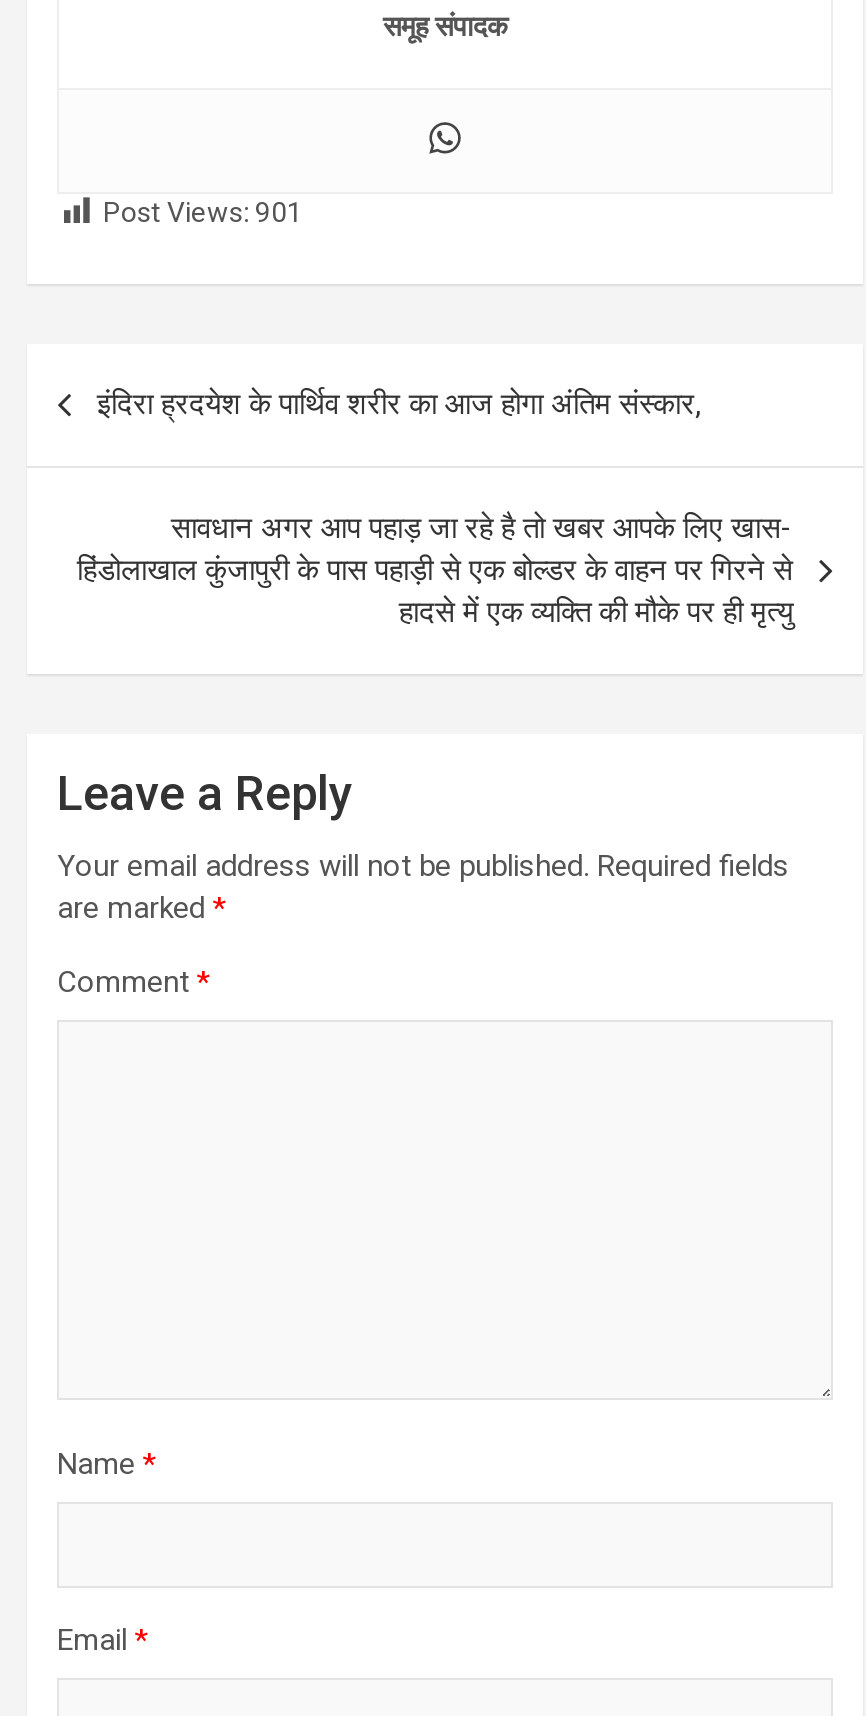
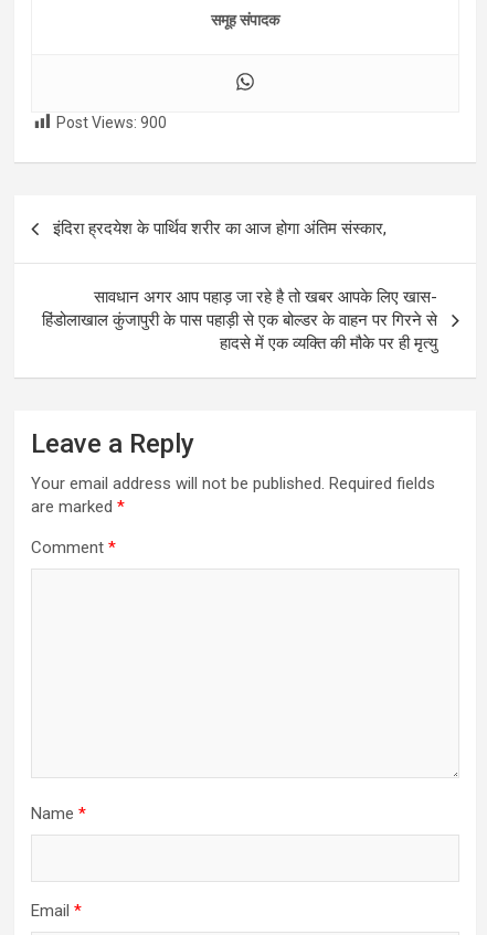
[103,196,303,228] Post Views: 901 -> [56,113,167,131] Post Views: 900

